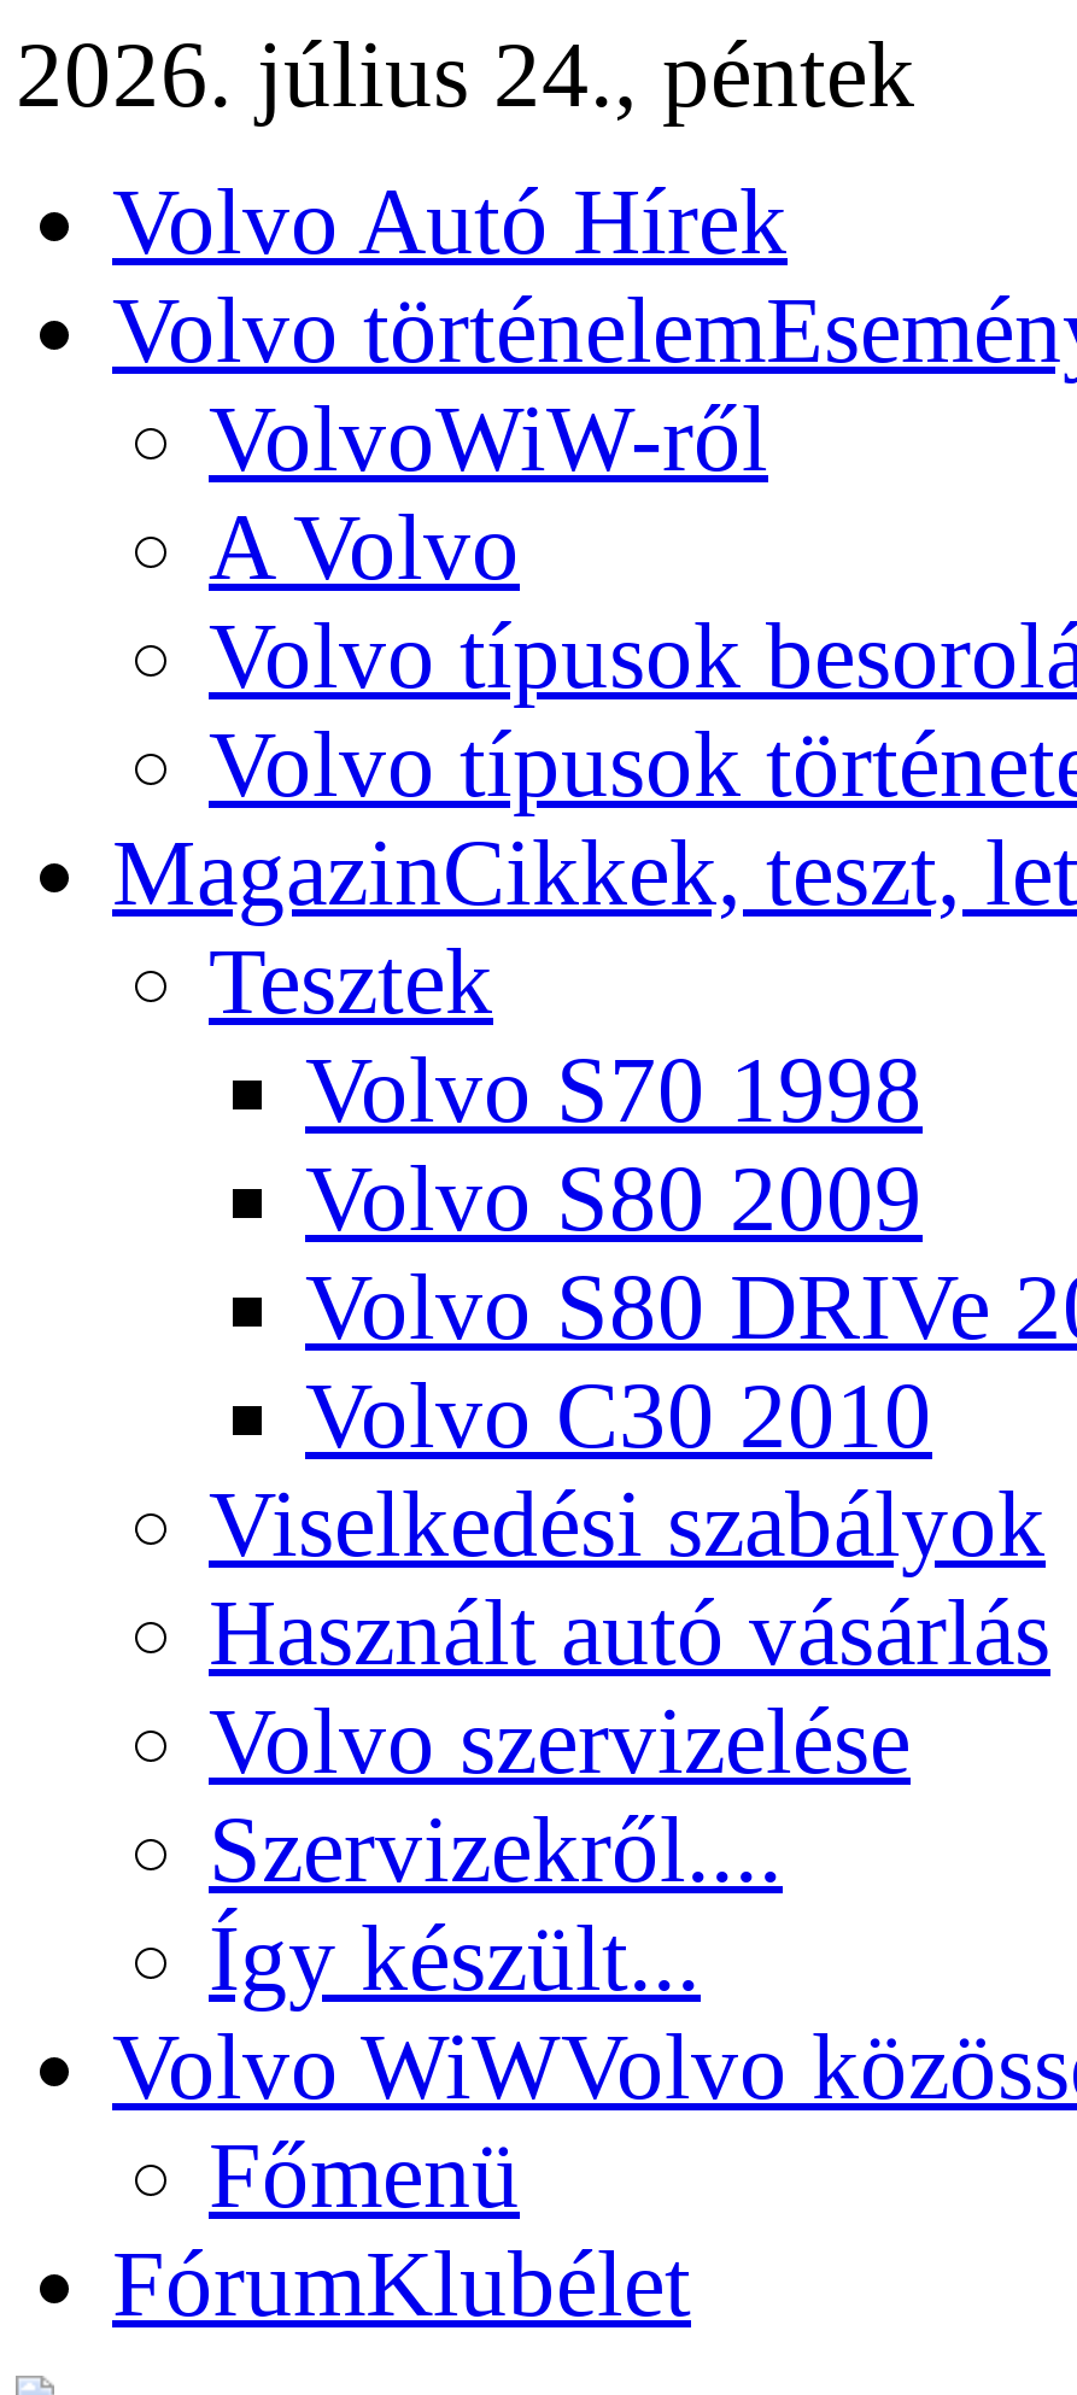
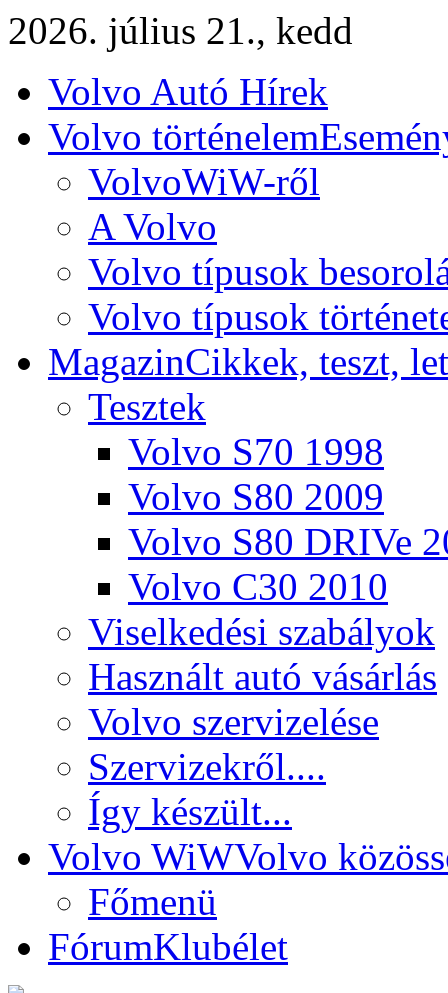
[16,22,915,125] 2026. július 24., péntek -> [8,9,353,52] 2026. július 21., kedd

